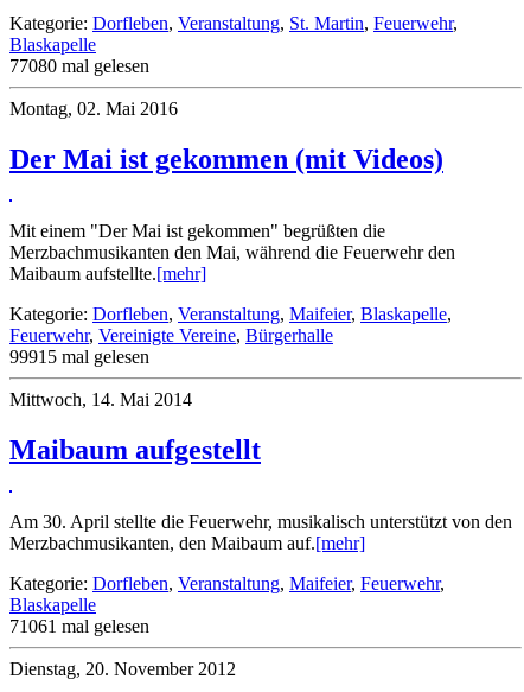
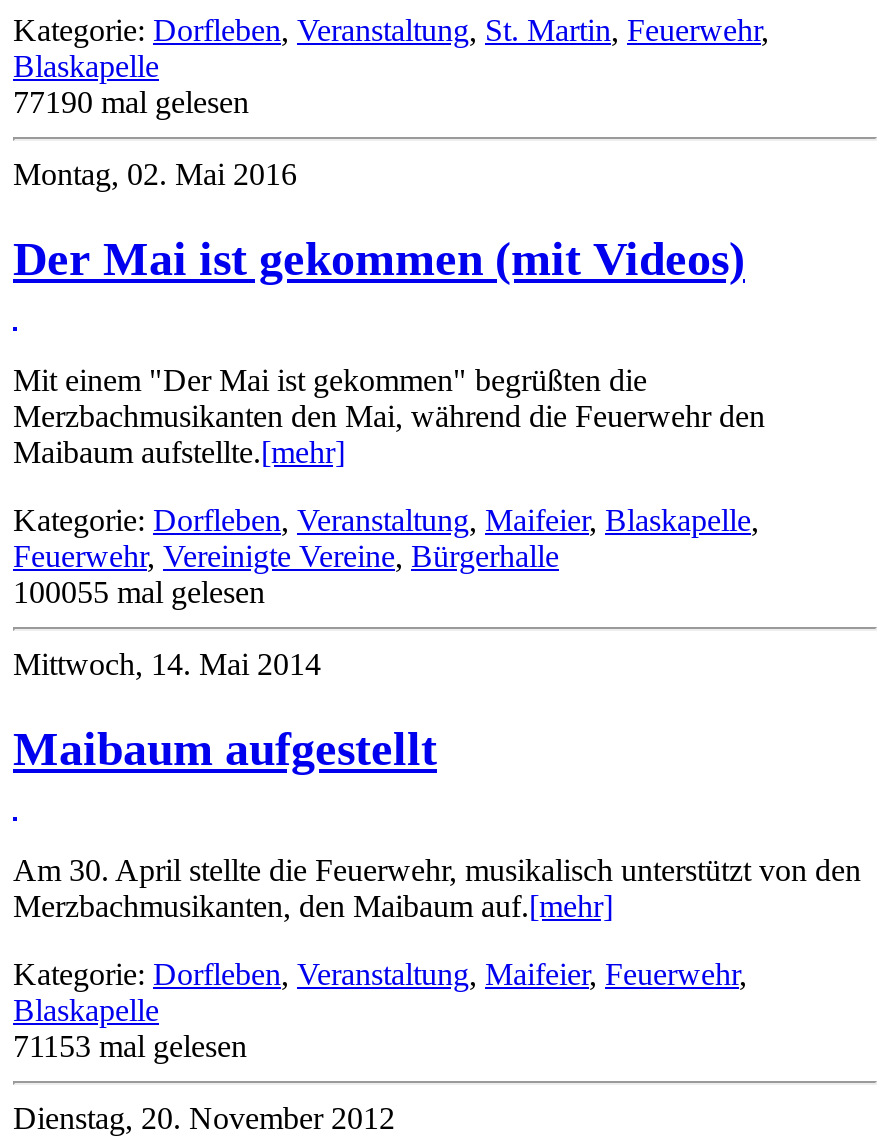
[9,56,149,76] 77080 mal gelesen -> [13,85,249,119] 77190 mal gelesen
[9,346,149,367] 99915 mal gelesen -> [13,575,265,609] 100055 mal gelesen
[9,616,149,636] 71061 mal gelesen -> [13,1028,247,1062] 71153 mal gelesen

